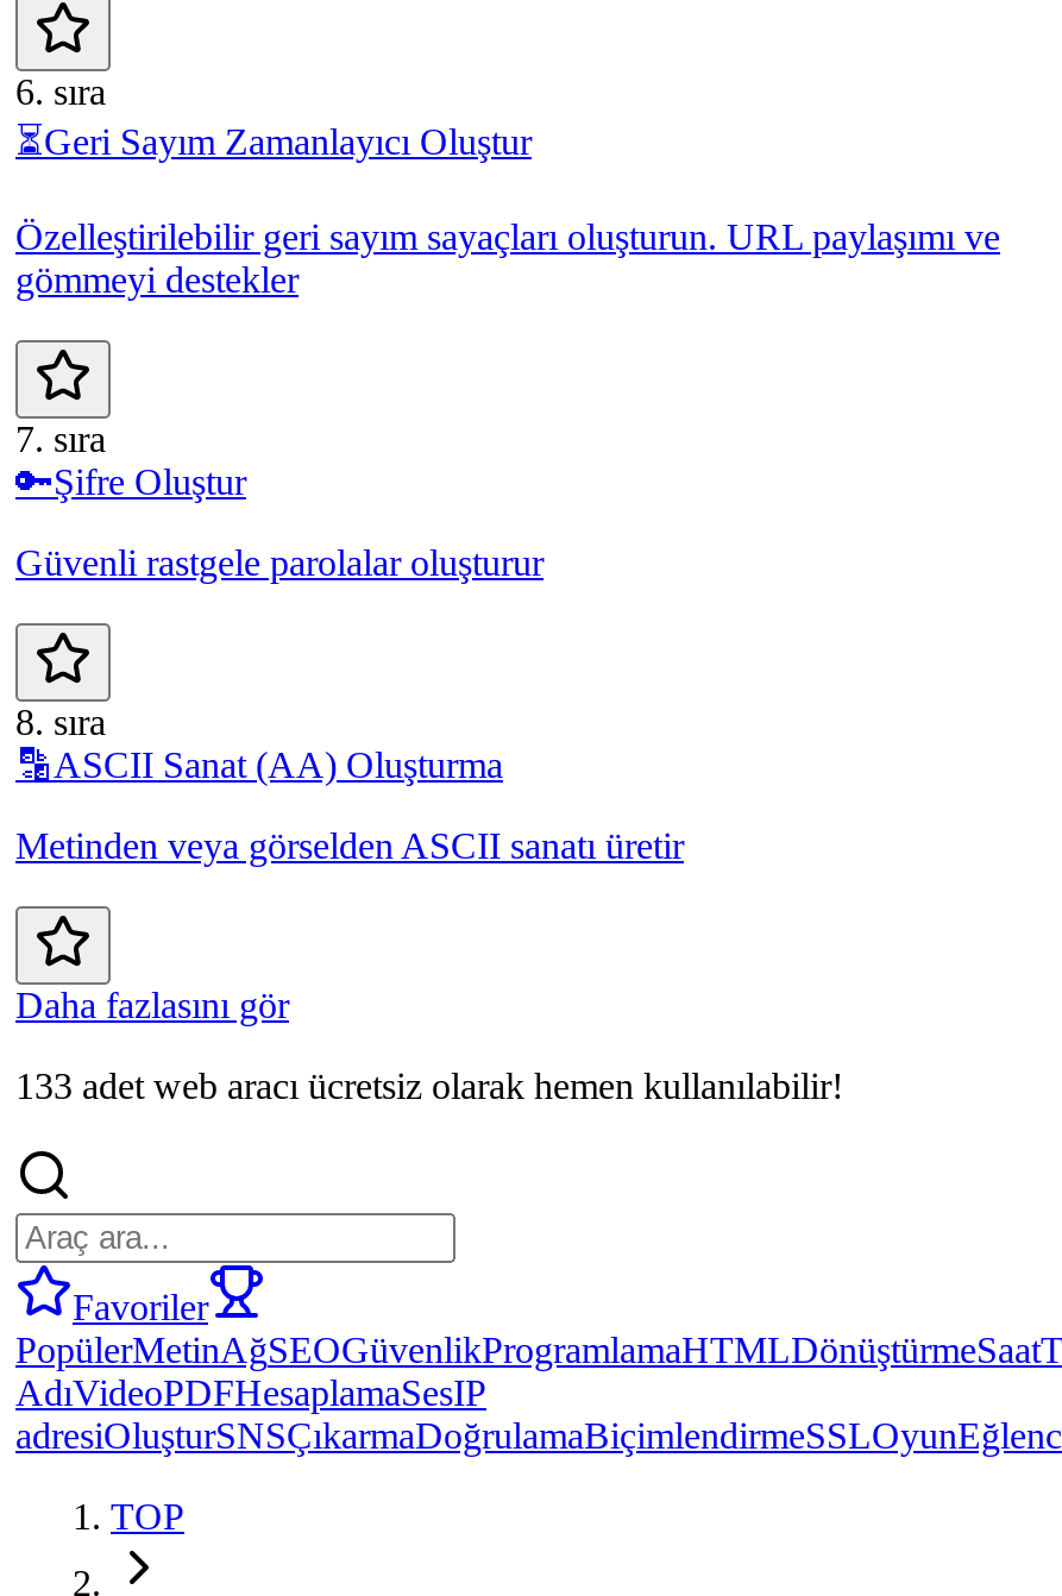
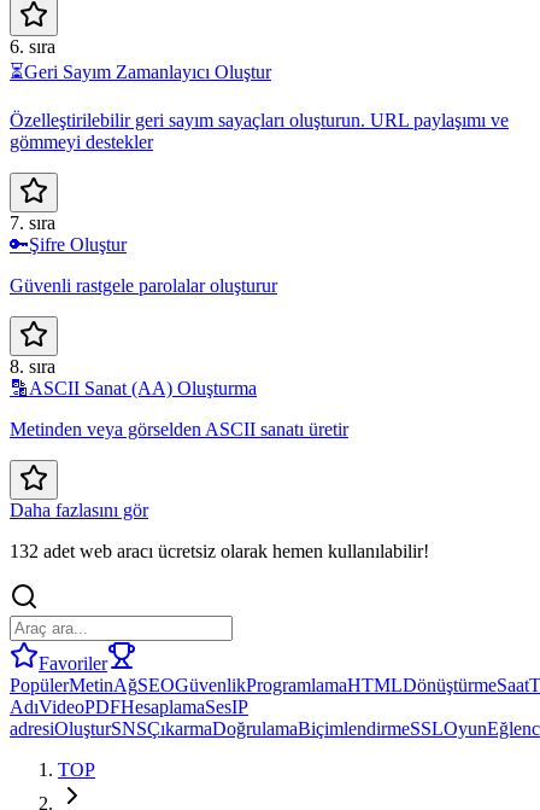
[15,1066,843,1106] 133 adet web aracı ücretsiz olarak hemen kullanılabilir! -> [10,541,429,561] 132 adet web aracı ücretsiz olarak hemen kullanılabilir!

